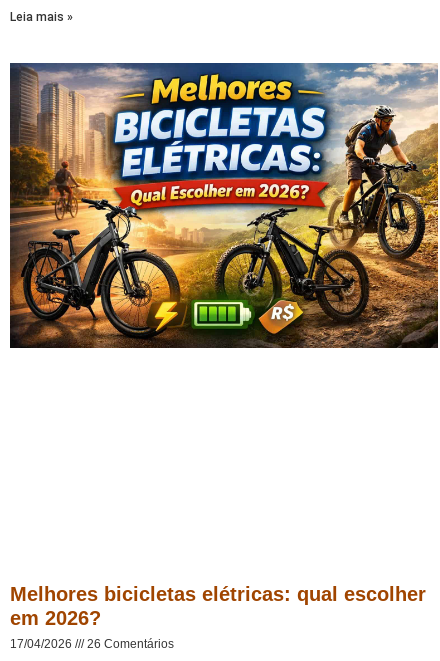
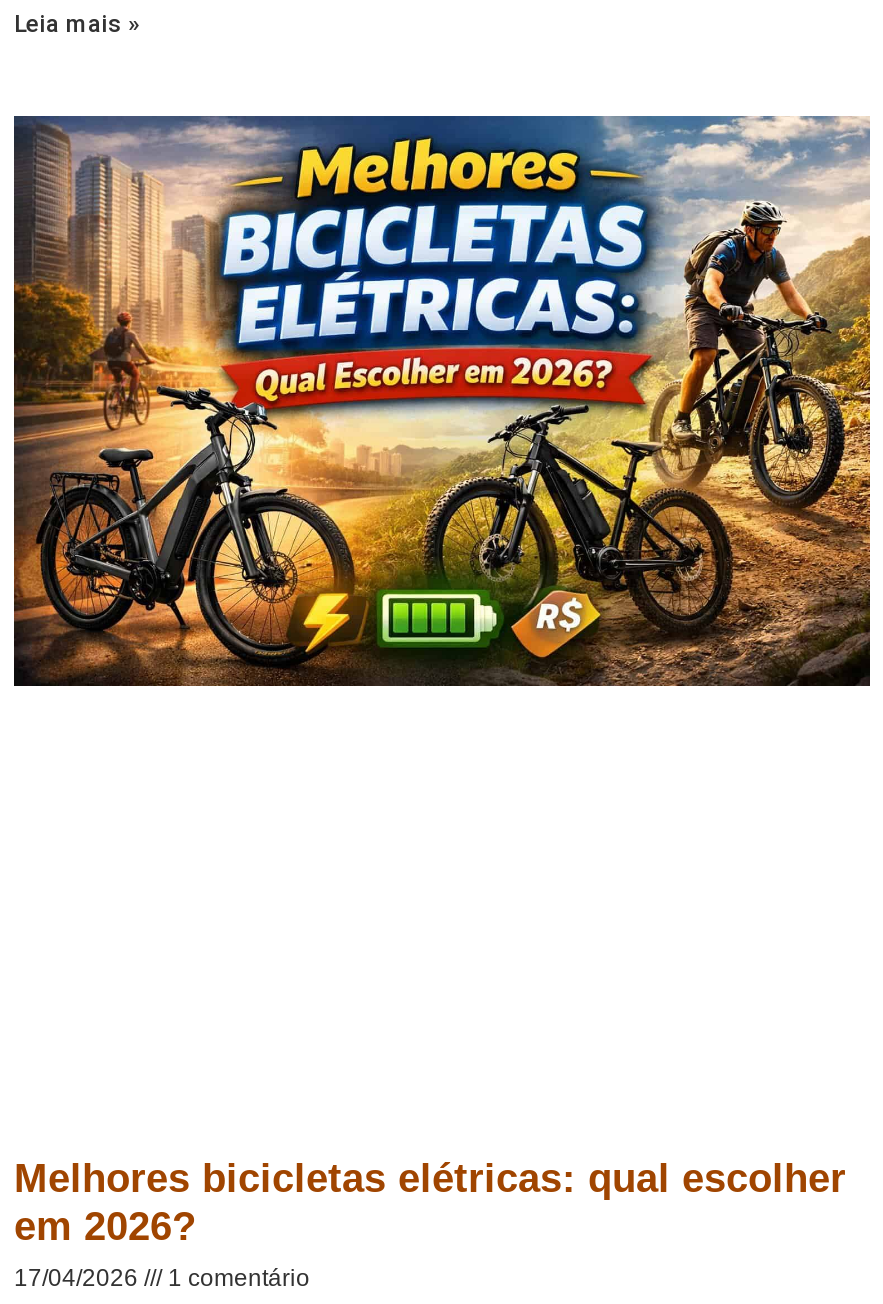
[10,637,174,651] 17/04/2026 26 Comentários -> [14,1264,310,1292] 17/04/2026 1 comentário

